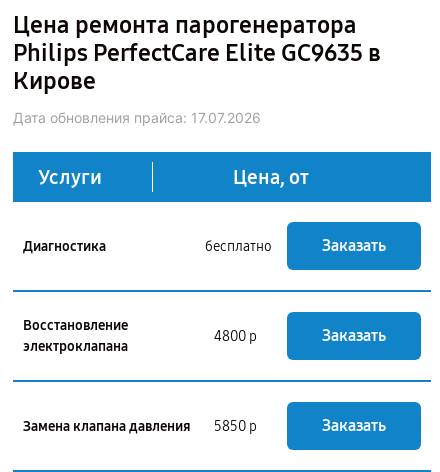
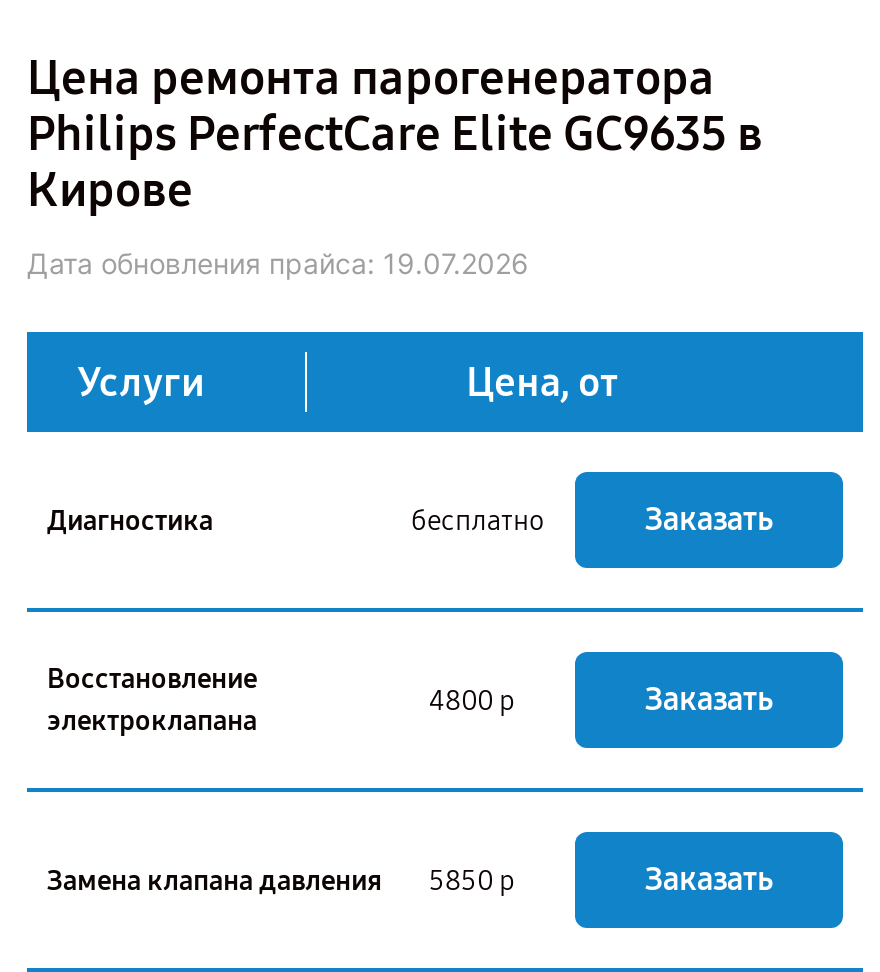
[13,109,261,126] Дата обновления прайса: 17.07.2026 -> [27,246,529,280] Дата обновления прайса: 19.07.2026

